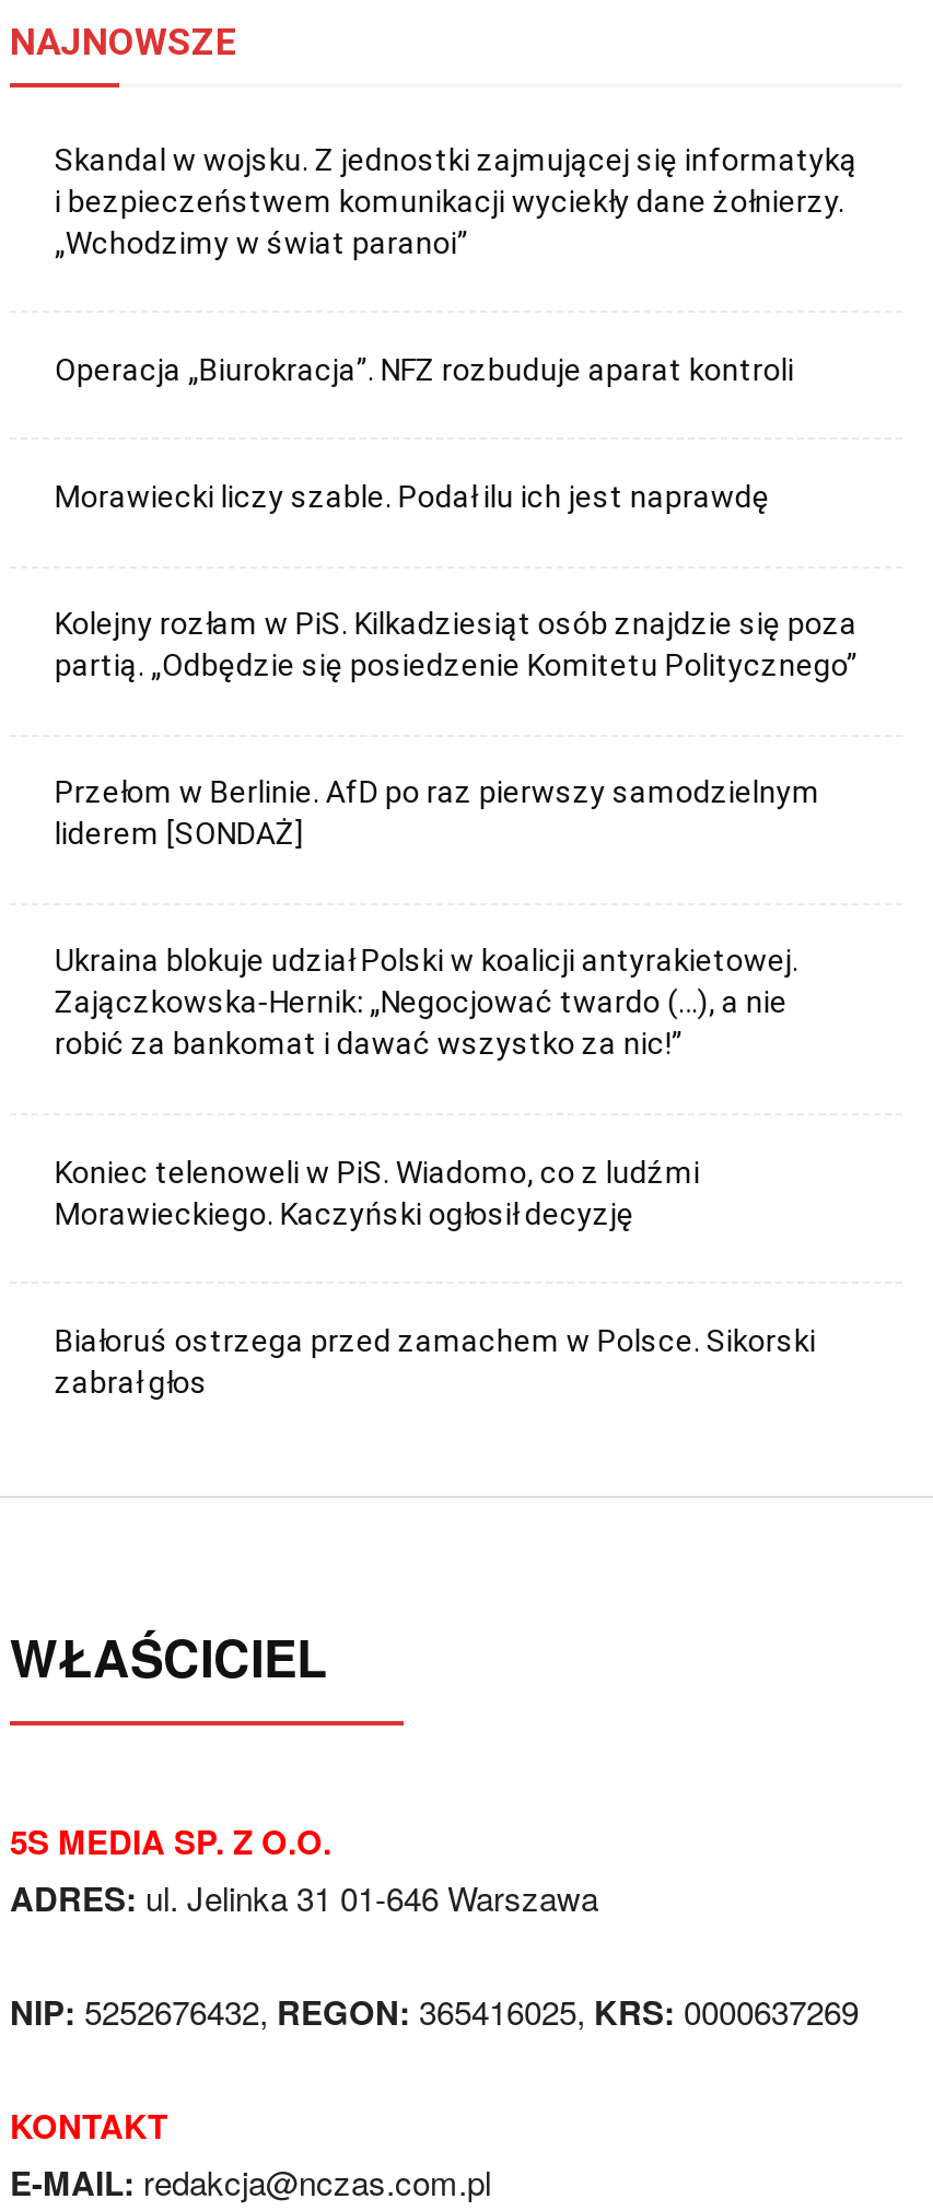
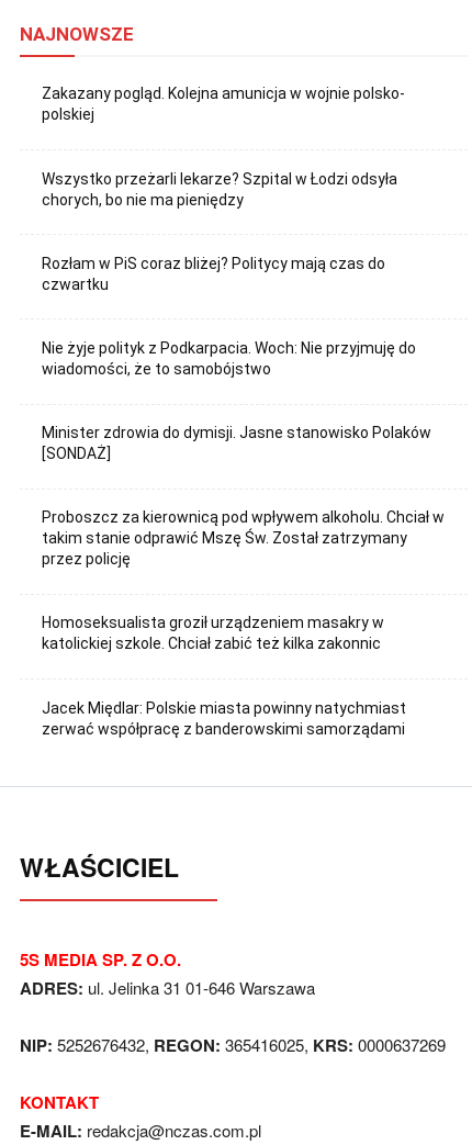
[54,141,857,259] Skandal w wojsku. Z jednostki zajmującej się informatyką | i bezpieczeństwem komunikacji wyciekły dane żołnierzy. | „Wchodzimy w świat paranoi” -> [42,85,405,124] Zakazany pogląd. Kolejna amunicja w wojnie polsko- | polskiej
[54,351,794,386] Operacja „Biurokracja”. NFZ rozbuduje aparat kontroli -> [42,170,398,208] Wszystko przeżarli lekarze? Szpital w Łodzi odsyła | chorych, bo nie ma pieniędzy
[54,479,770,513] Morawiecki liczy szable. Podał ilu ich jest naprawdę -> [42,254,386,293] Rozłam w PiS coraz bliżej? Politycy mają czas do | czwartku
[54,606,857,682] Kolejny rozłam w PiS. Kilkadziesiąt osób znajdzie się poza | partią. „Odbędzie się posiedzenie Komitetu Politycznego” -> [42,339,416,378] Nie żyje polityk z Podkarpacia. Woch: Nie przyjmuję do | wiadomości, że to samobójstwo
[54,774,820,851] Przełom w Berlinie. AfD po raz pierwszy samodzielnym | liderem [SONDAŻ] -> [42,424,432,462] Minister zdrowia do dymisji. Jasne stanowisko Polaków | [SONDAŻ]
[54,943,798,1061] Ukraina blokuje udział Polski w koalicji antyrakietowej. | Zajączkowska-Hernik: „Negocjować twardo (…), a nie | robić za bankomat i dawać wszystko za nic!” -> [42,508,445,568] Proboszcz za kierownicą pod wpływem alkoholu. Chciał w | takim stanie odprawić Mszę Św. Został zatrzymany | przez policję
[54,1153,700,1230] Koniec telenoweli w PiS. Wiadomo, co z ludźmi | Morawieckiego. Kaczyński ogłosił decyzję -> [42,614,385,653] Homoseksualista groził urządzeniem masakry w | katolickiej szkole. Chciał zabić też kilka zakonnic
[54,1322,816,1399] Białoruś ostrzega przed zamachem w Polsce. Sikorski | zabrał głos -> [42,699,407,737] Jacek Międlar: Polskie miasta powinny natychmiast | zerwać współpracę z banderowskimi samorządami

